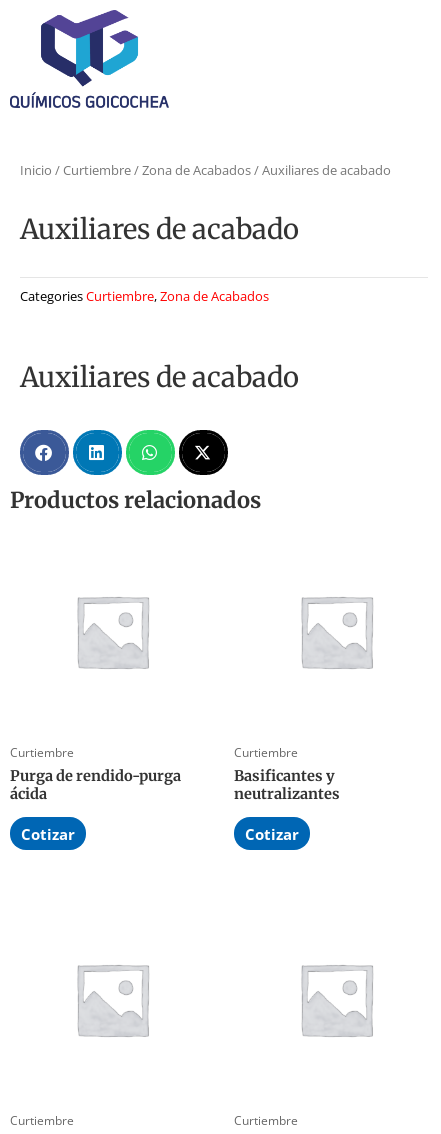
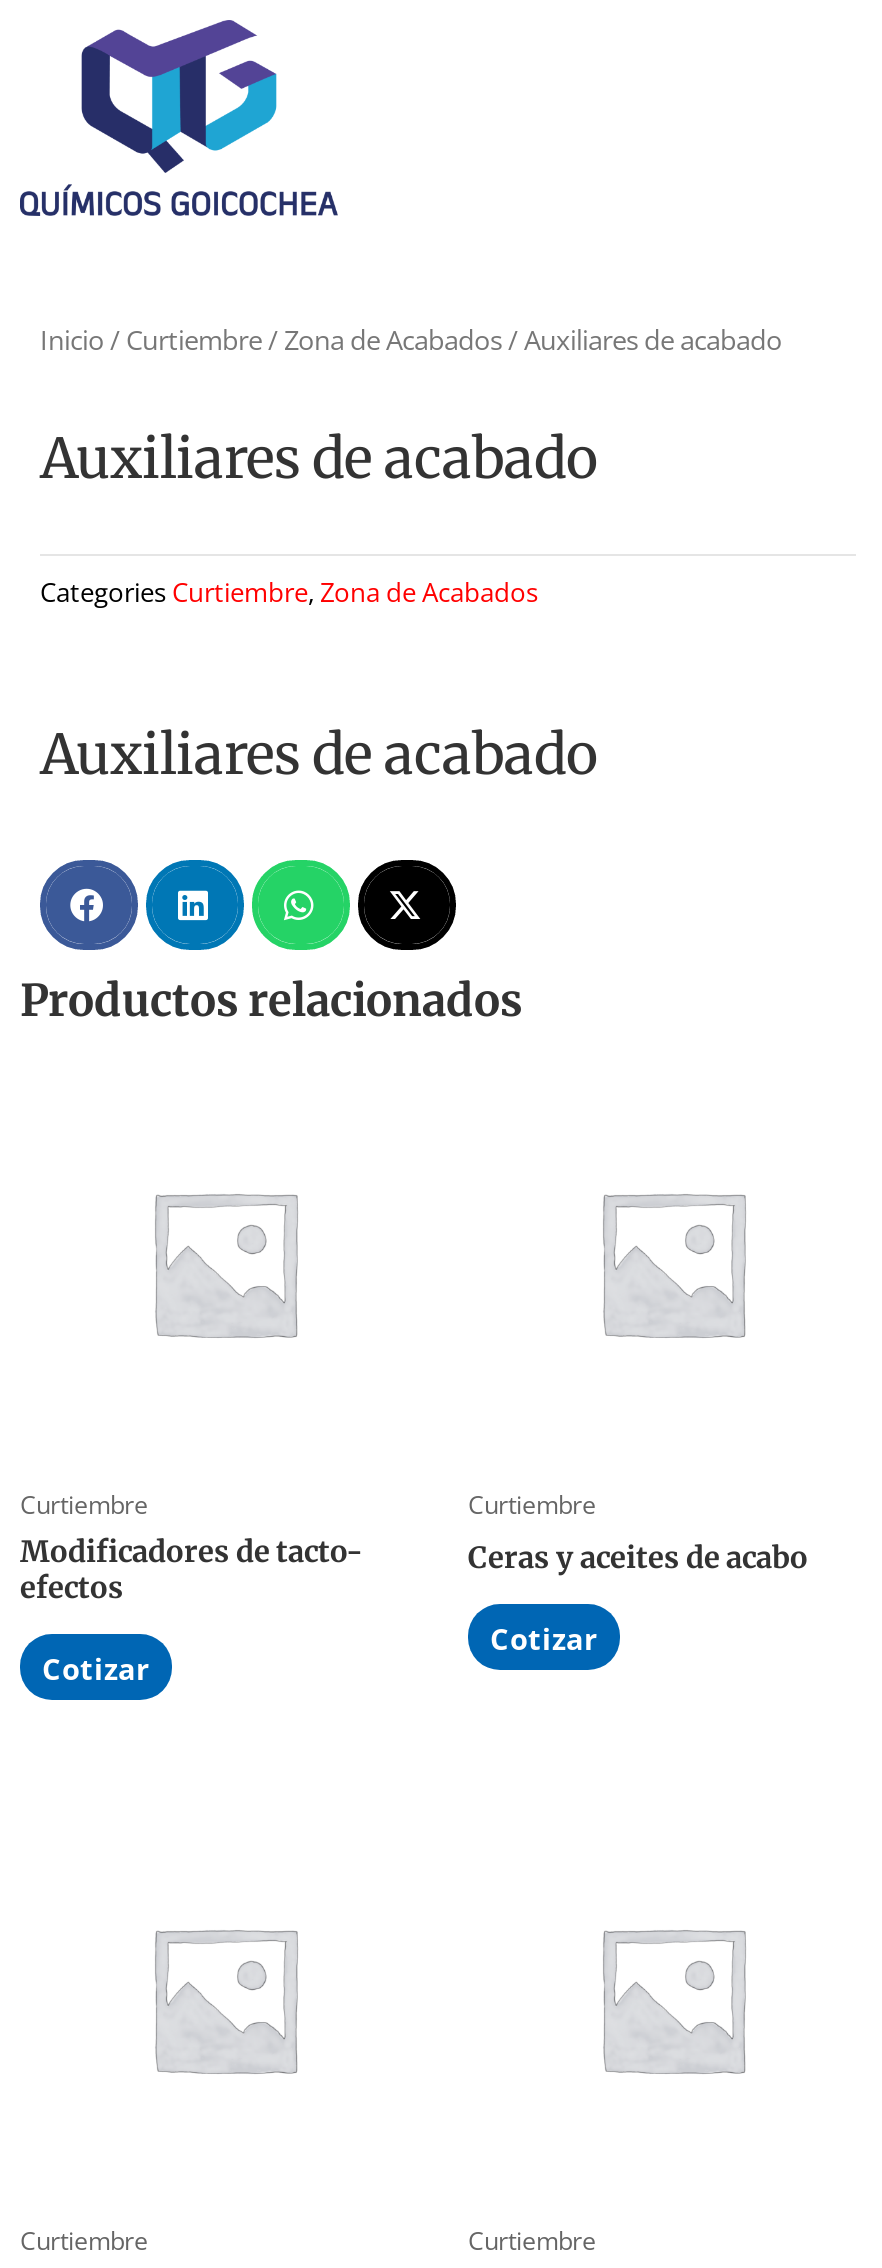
[10,767,181,803] Purga de rendido-purga | ácida -> [20,1534,362,1606] Modificadores de tacto- | efectos
[234,767,340,803] Basificantes y | neutralizantes -> [468,1540,808,1576] Ceras y aceites de acabo

